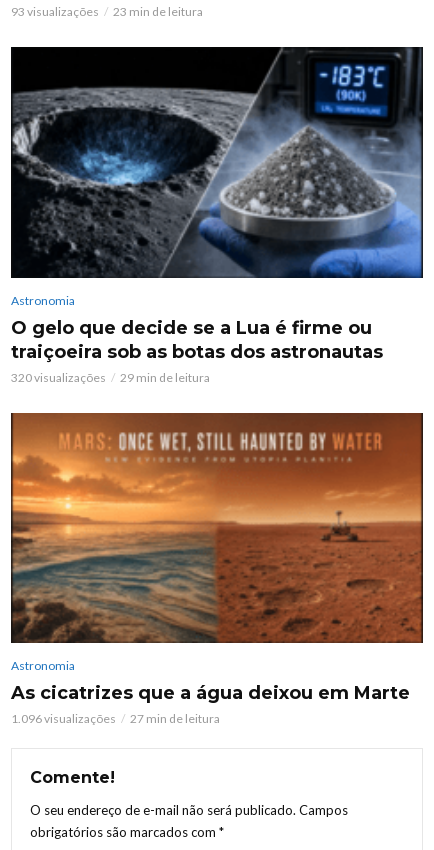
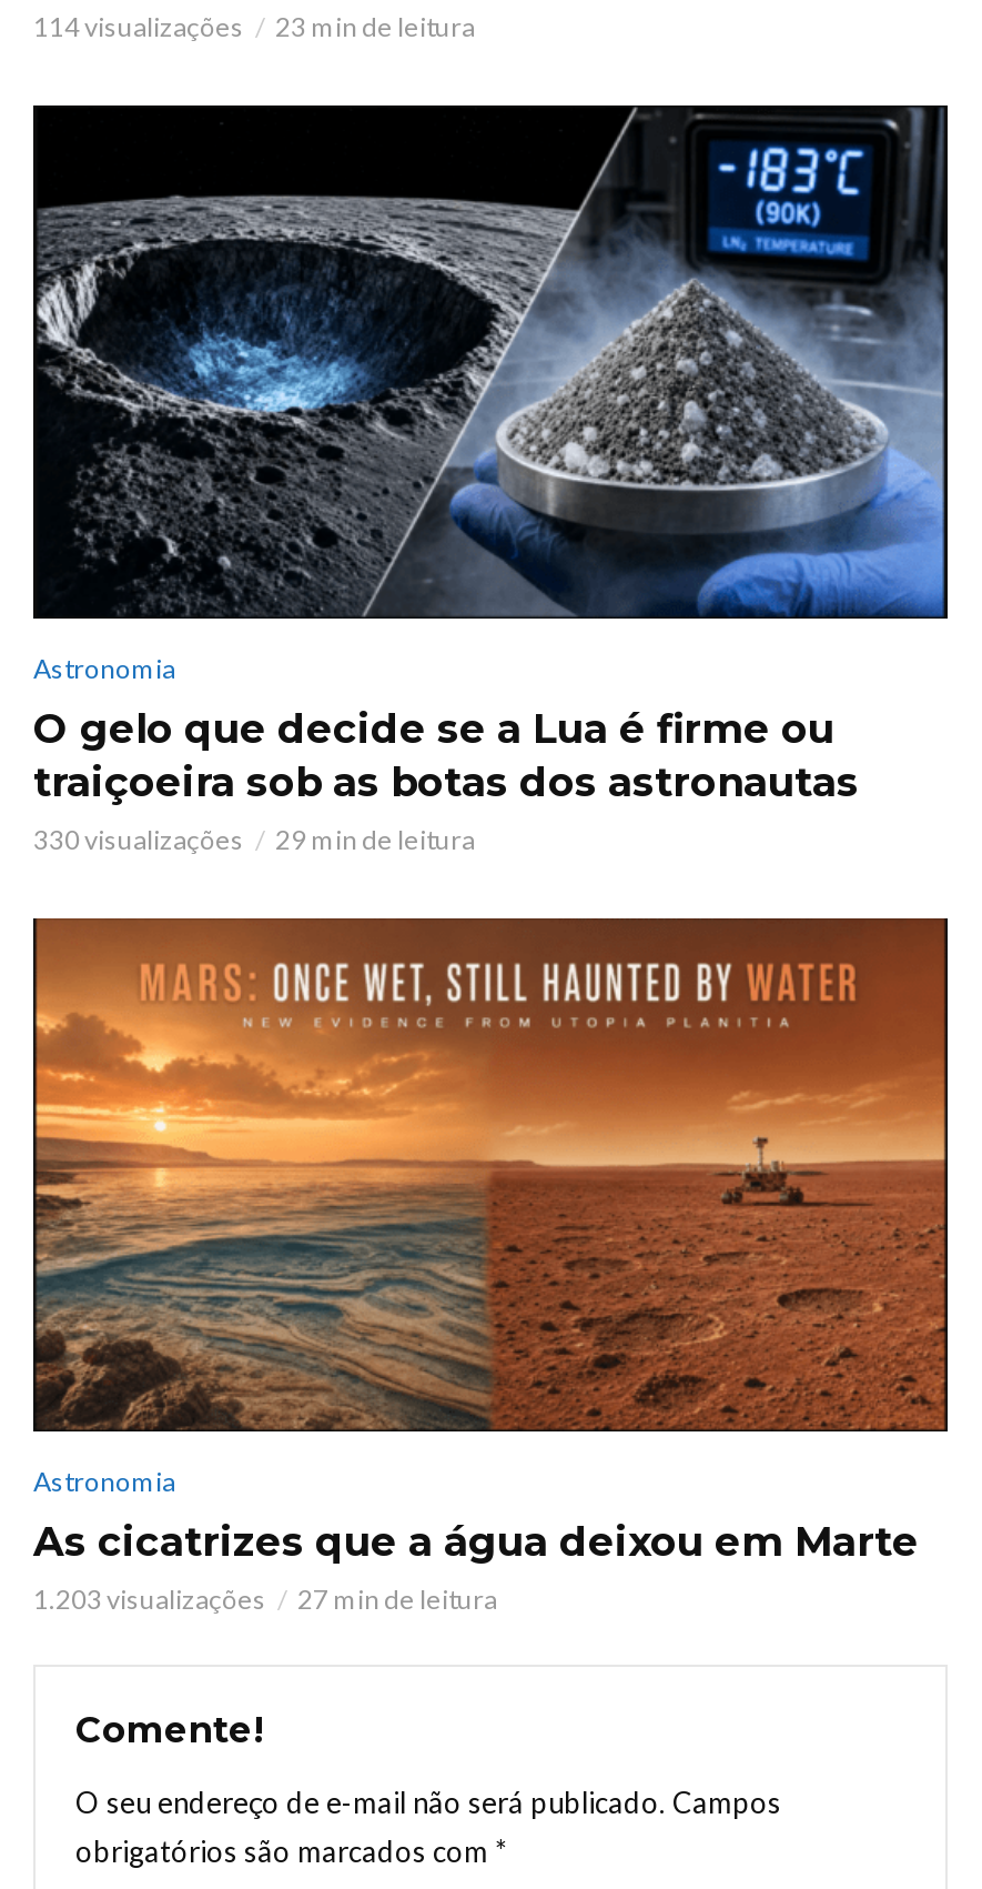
[11,4,99,19] 93 visualizações -> [33,9,244,43] 114 visualizações
[11,369,106,384] 320 visualizações -> [33,822,244,855] 330 visualizações
[11,711,116,726] 1.096 visualizações -> [33,1581,266,1615] 1.203 visualizações

